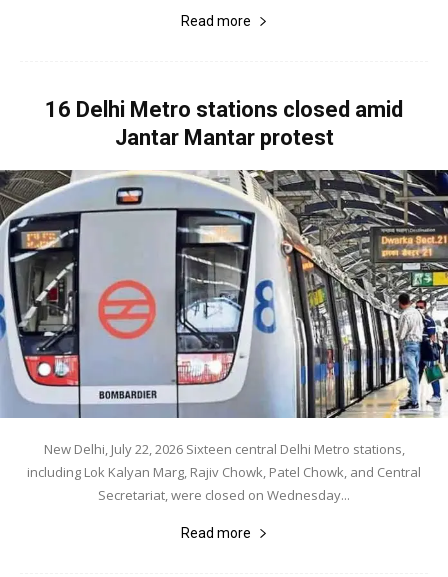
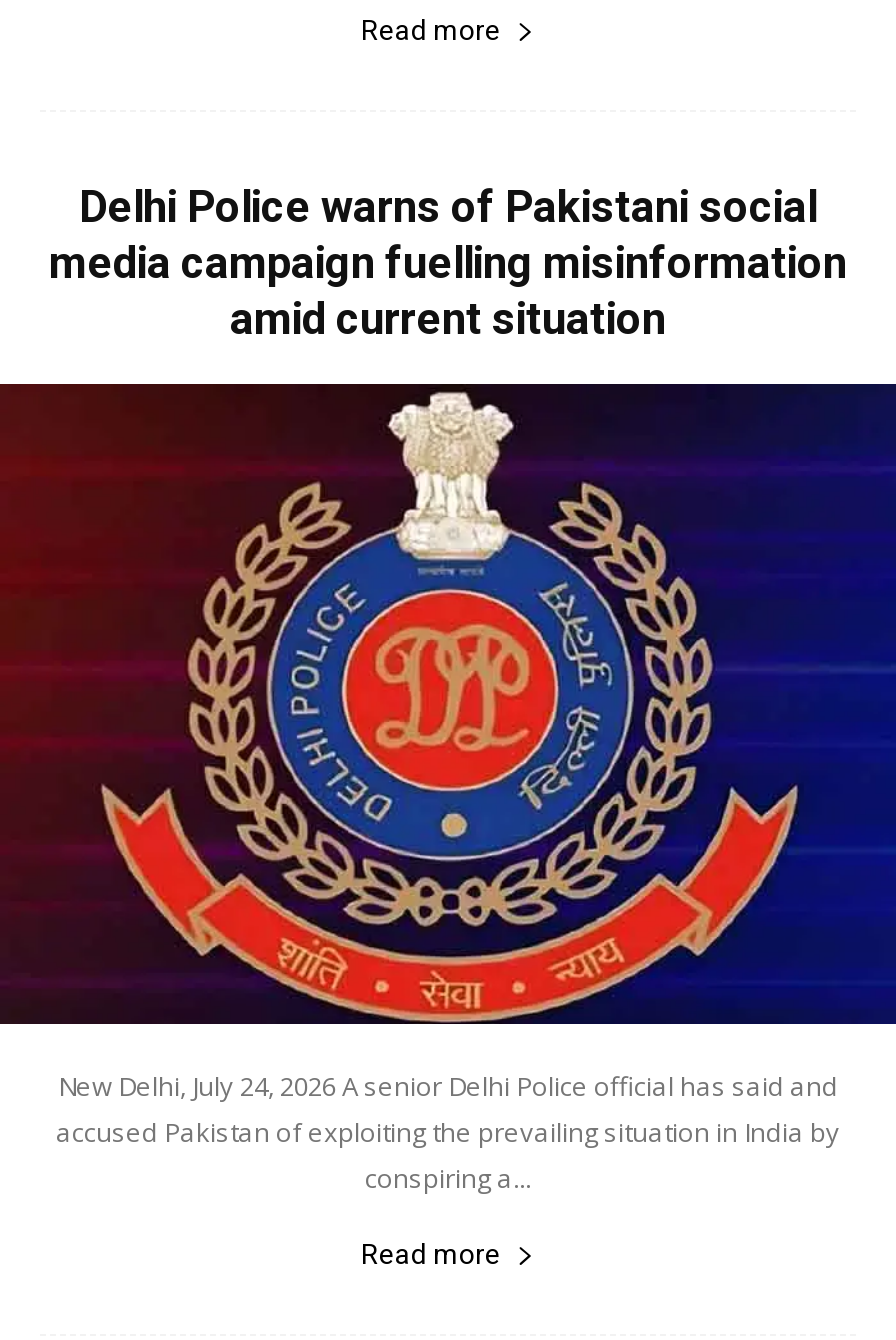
[45,97,403,150] 16 Delhi Metro stations closed amid | Jantar Mantar protest -> [49,183,847,345] Delhi Police warns of Pakistani social | media campaign fuelling misinformation | amid current situation
[3,169,445,504] [image] | New Delhi, July 22, 2026 Sixteen central Delhi Metro stations, | including Lok Kalyan Marg, Rajiv Chowk, Patel Chowk, and Central | Secretariat, were closed on Wednesday... -> [6,381,890,1197] [image] | New Delhi, July 24, 2026 A senior Delhi Police official has said and | accused Pakistan of exploiting the prevailing situation in India by | conspiring a...

